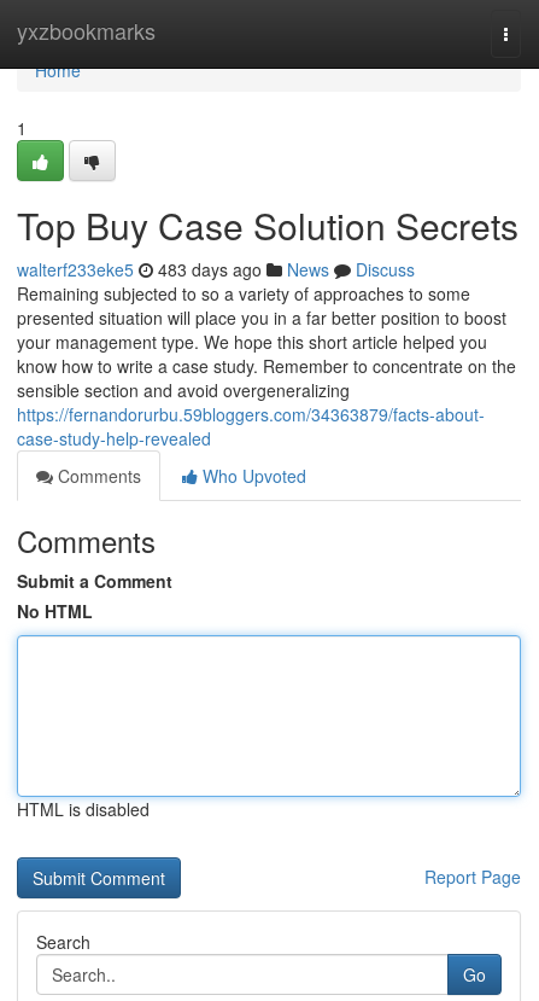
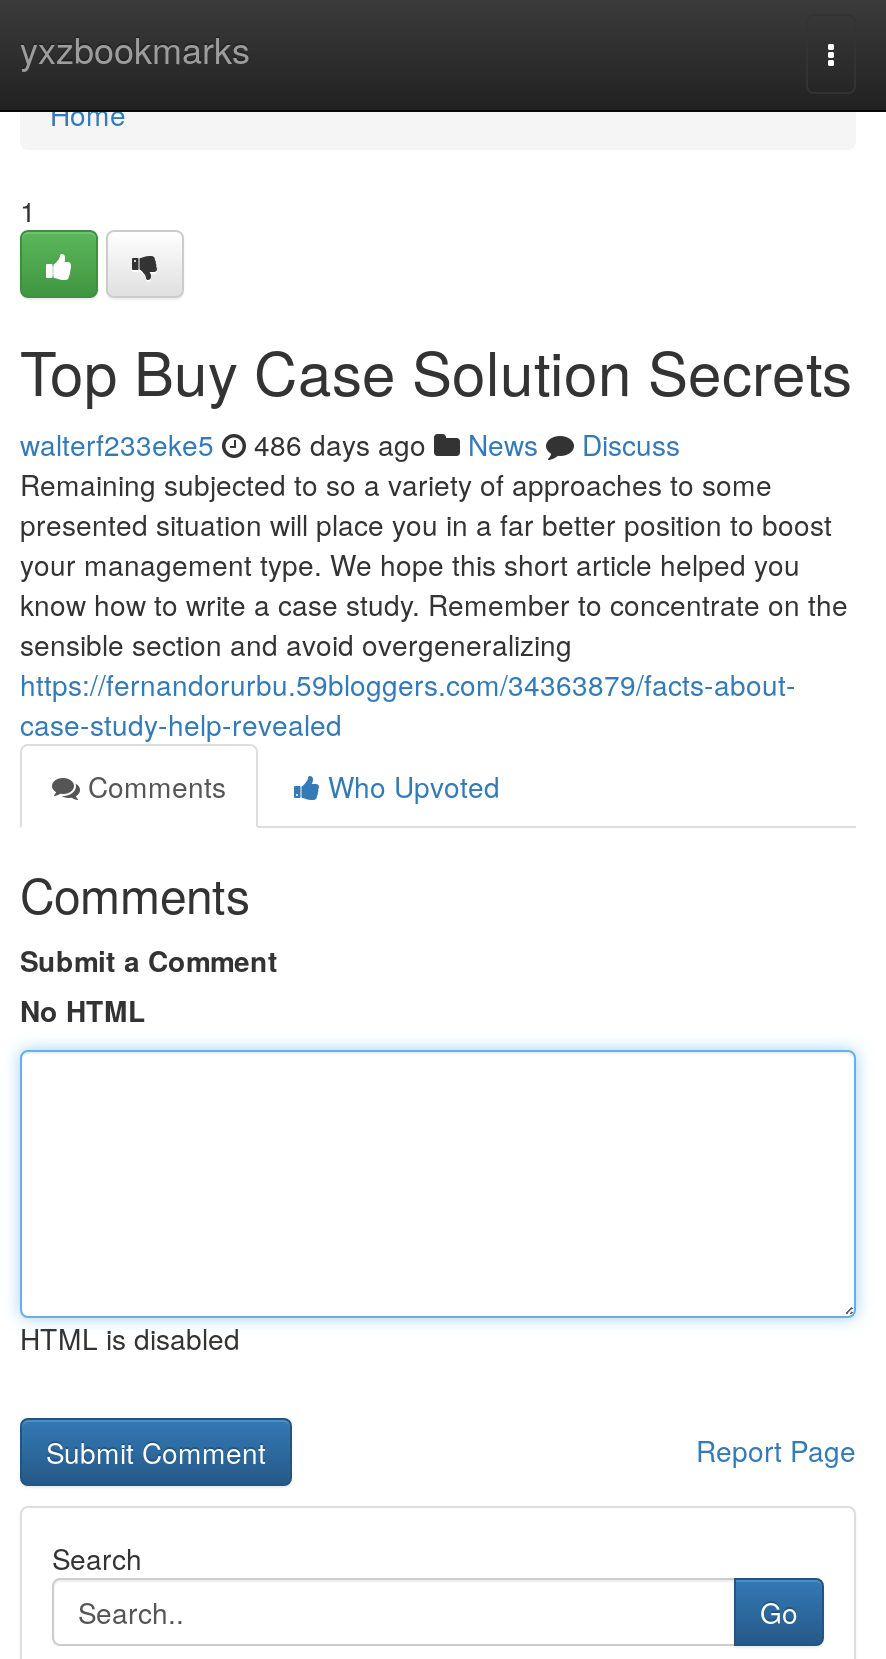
[17,257,415,281] walterf233eke5 483 days ago News Discuss -> [20,424,680,464] walterf233eke5 486 days ago News Discuss

